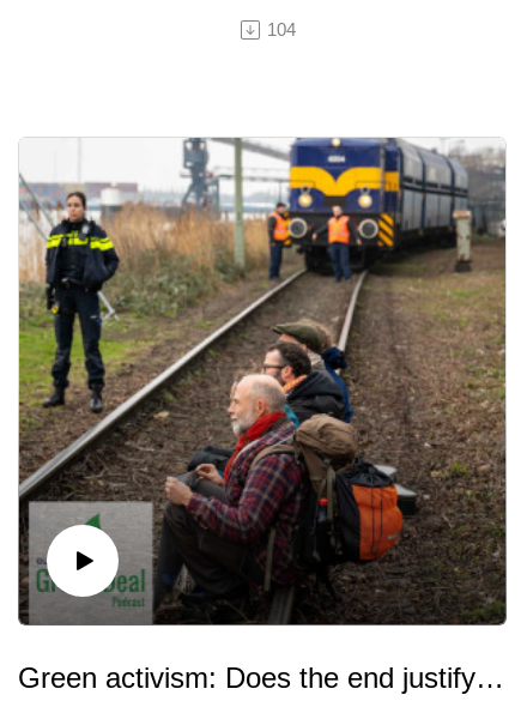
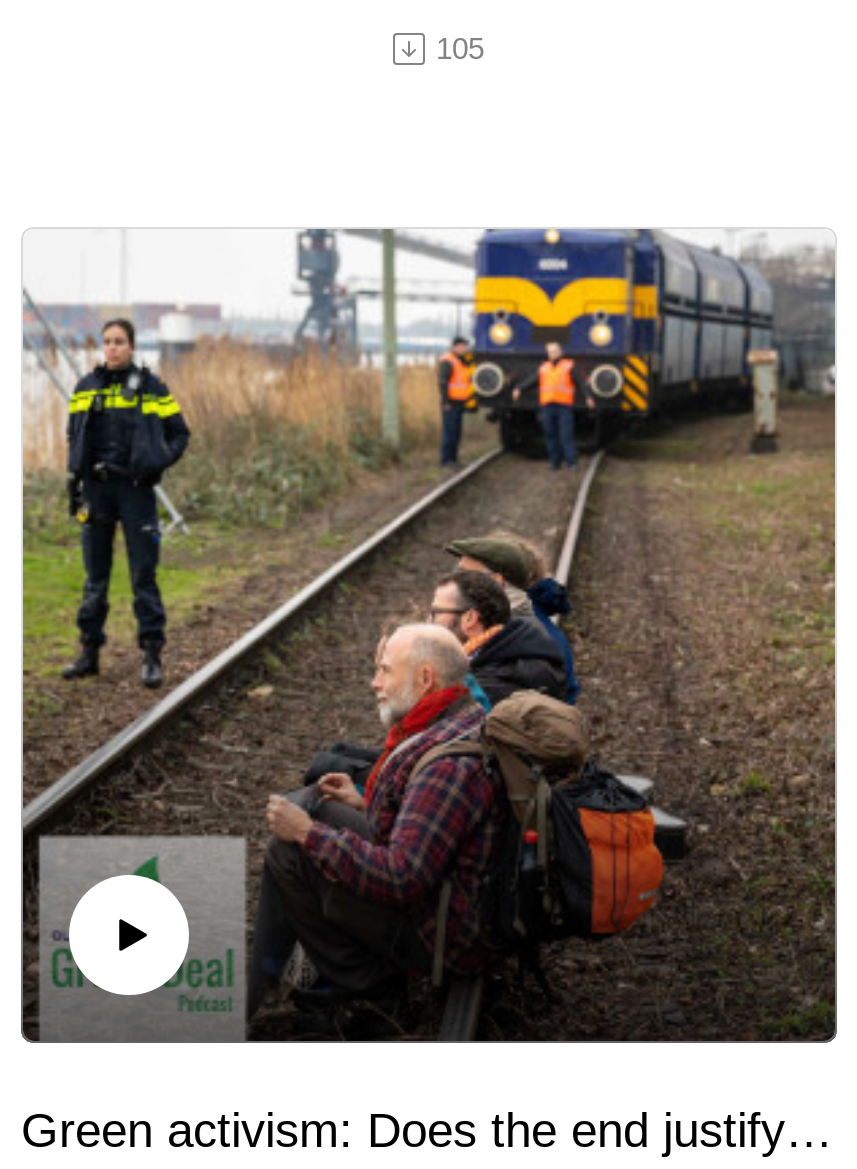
[266,19,295,39] 104 -> [436,31,484,65] 105

